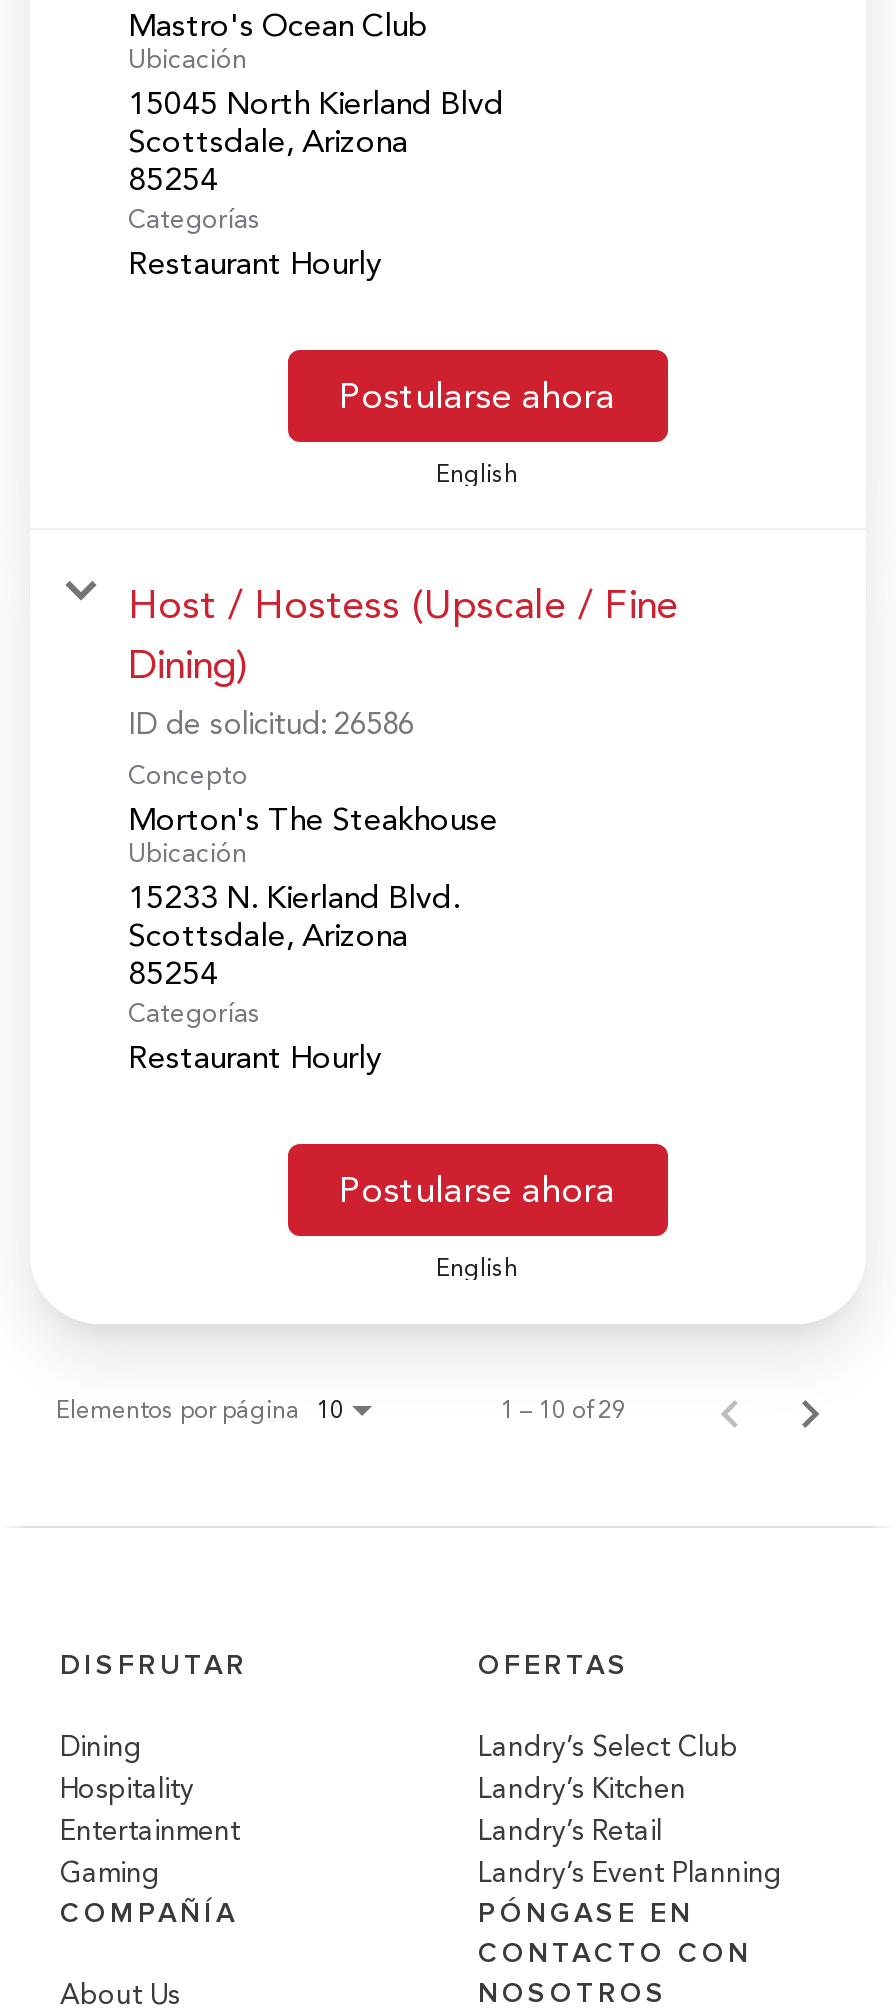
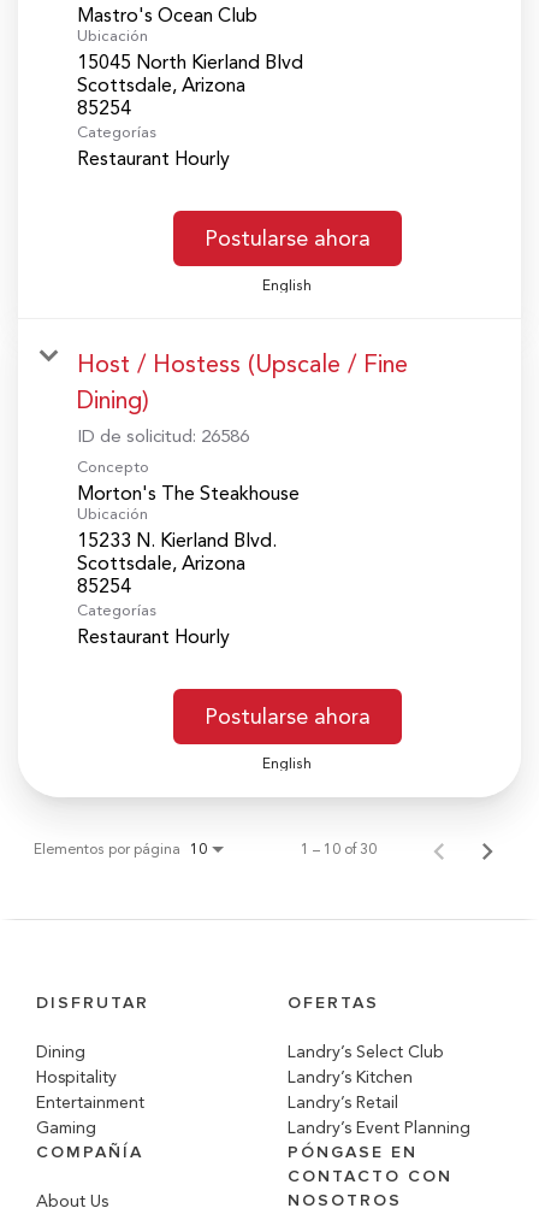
[500,1395,626,1423] 1 – 10 of 29 -> [301,840,377,857] 1 – 10 of 30

